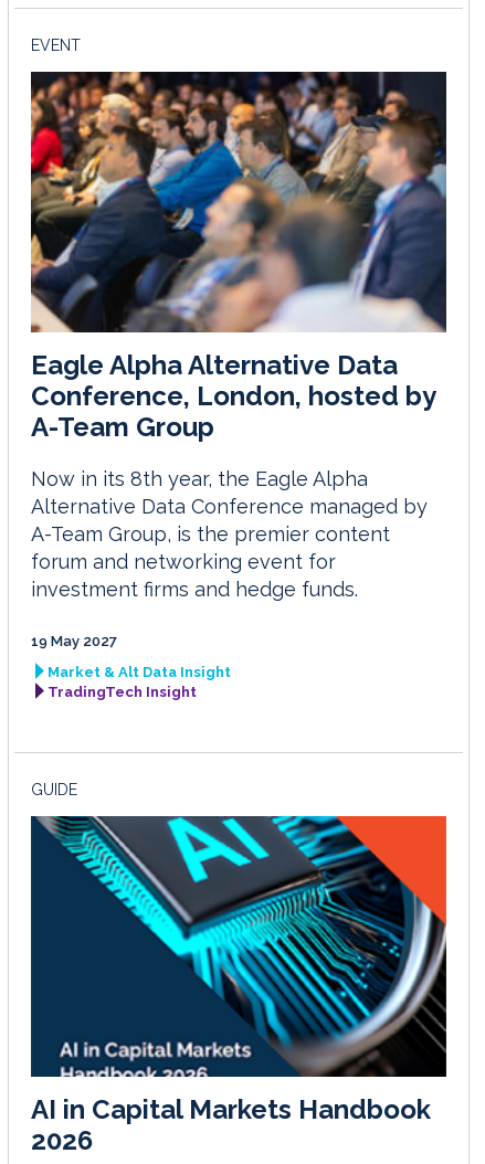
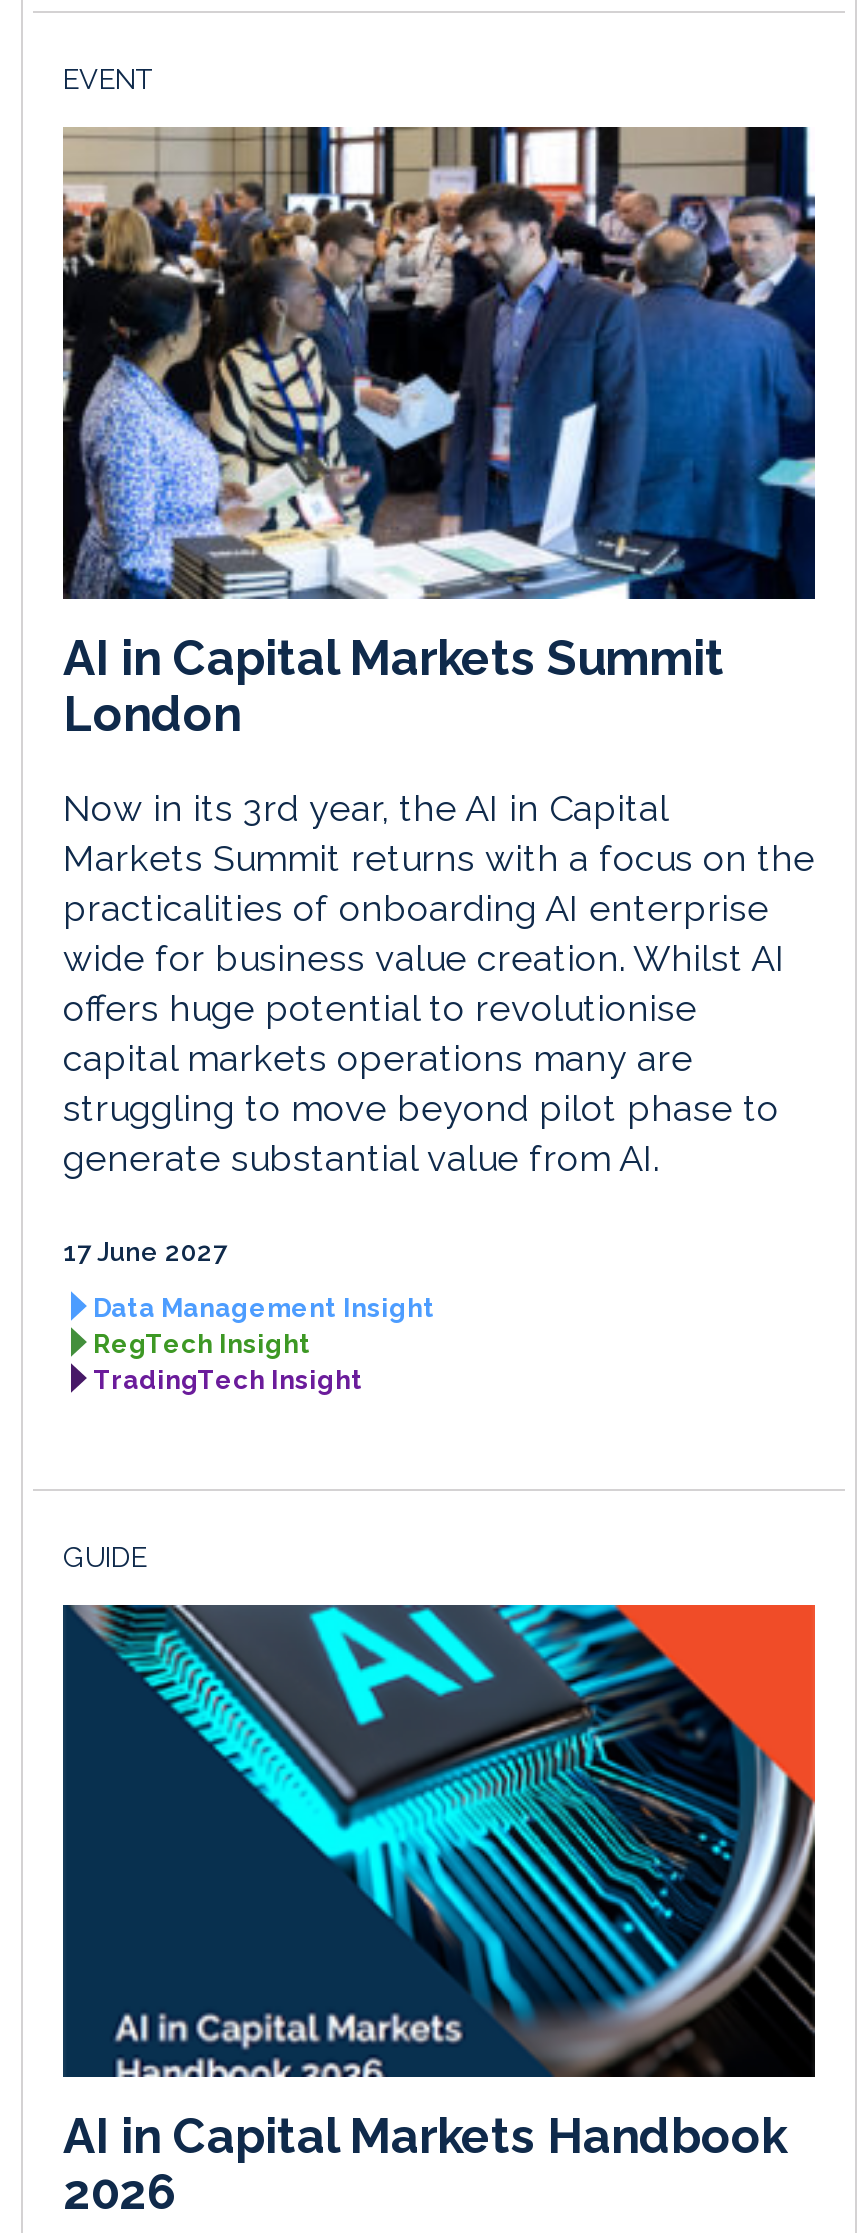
[30,71,447,443] [image] | Eagle Alpha Alternative Data | Conference, London, hosted by | A-Team Group -> [61,125,817,743] [image] | AI in Capital Markets Summit | London
[31,467,428,601] Now in its 8th year, the Eagle Alpha | Alternative Data Conference managed by | A-Team Group, is the premier content | forum and networking event for | investment firms and hedge funds. -> [63,787,815,1179] Now in its 3rd year, the AI in Capital | Markets Summit returns with a focus on the | practicalities of onboarding AI enterprise | wide for business value creation. Whilst AI | offers huge potential to revolutionise | capital markets operations many are | struggling to move beyond pilot phase to | generate substantial value from AI.
[31,633,117,649] 19 May 2027 -> [63,1237,227,1267] 17 June 2027
[48,664,231,680] Market & Alt Data Insight -> [93,1293,435,1359] Data Management Insight | RegTech Insight

